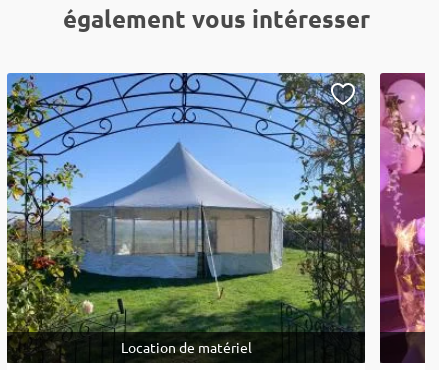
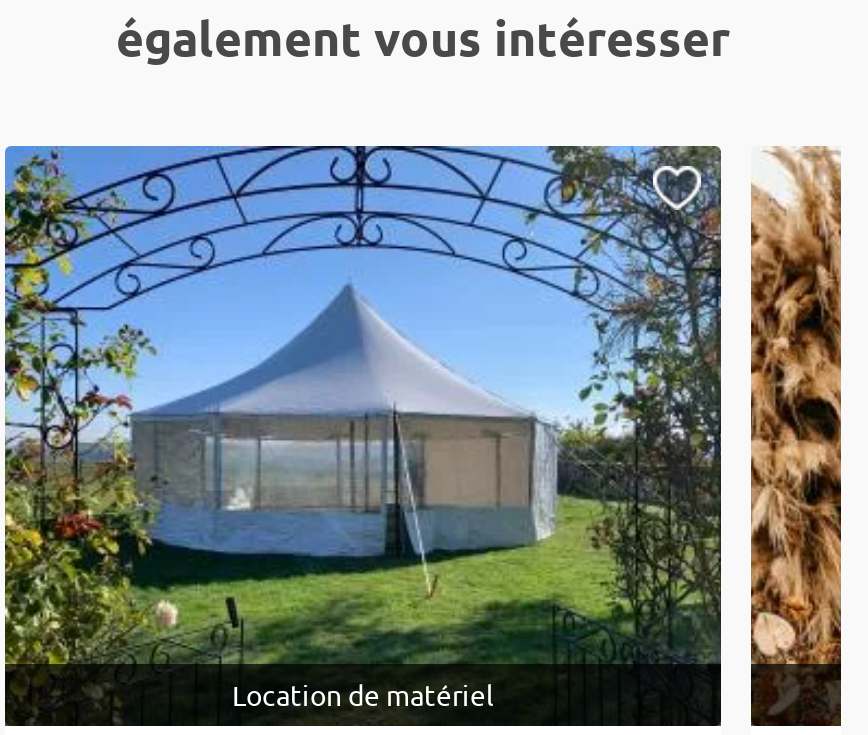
[379,72,426,363] [image] -> [749,146,843,726] [image]

